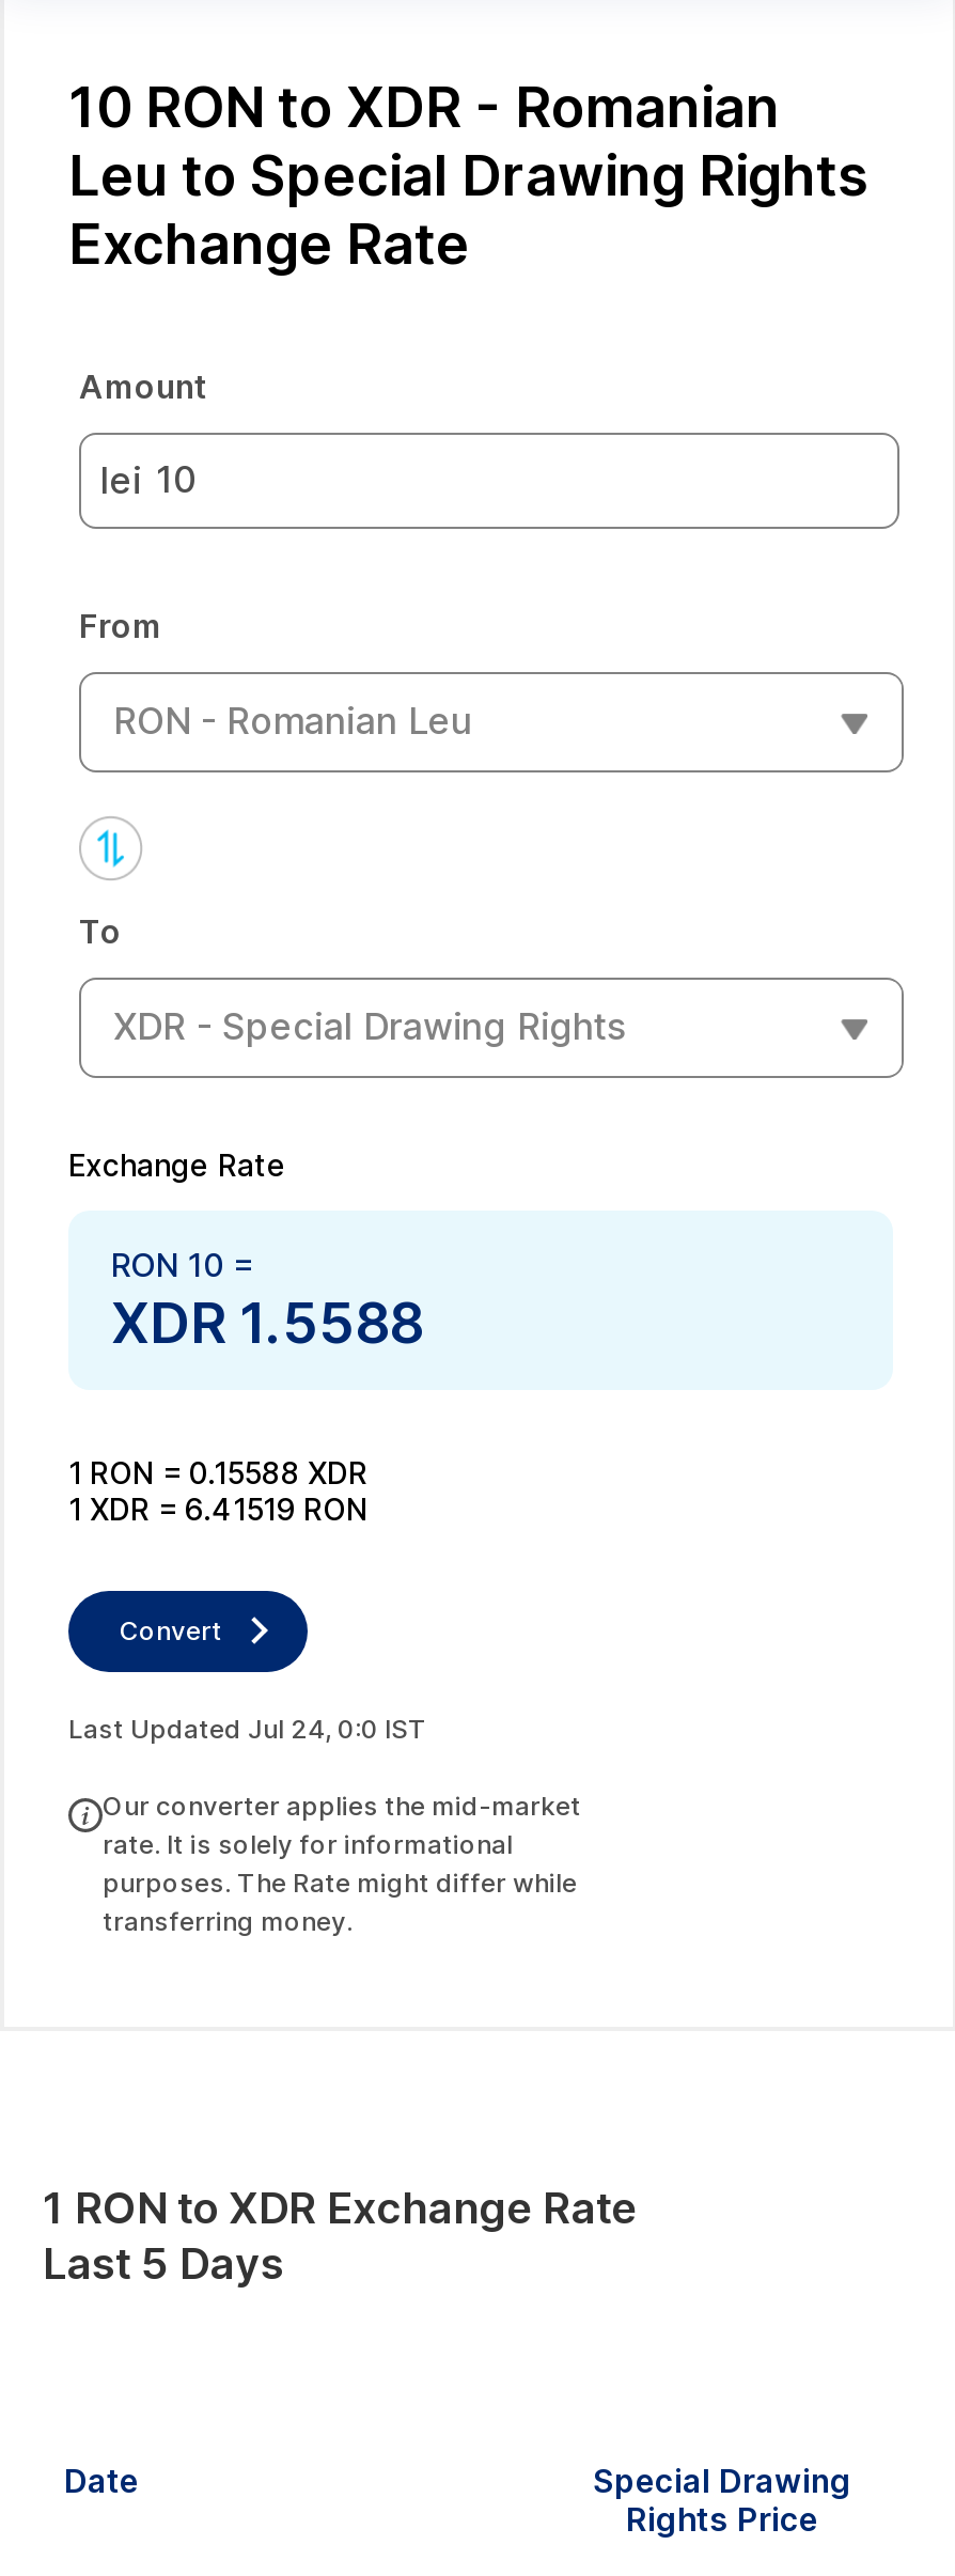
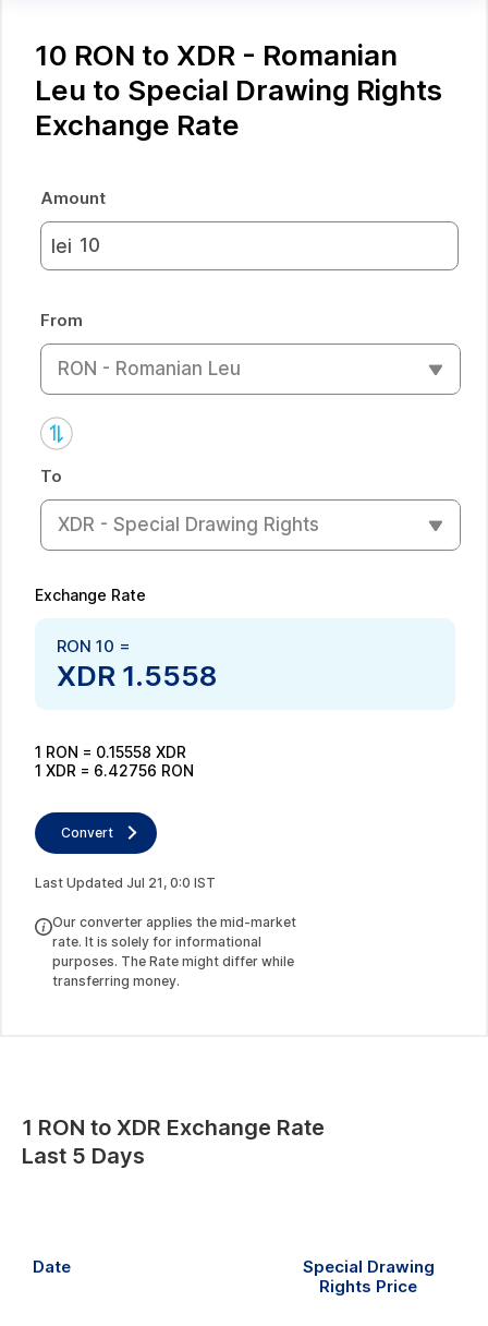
[111,1289,423,1355] XDR 1.5588 -> [57,658,217,692] XDR 1.5558
[68,1453,367,1489] 1 RON = 0.15588 XDR -> [35,742,186,761] 1 RON = 0.15558 XDR
[68,1489,367,1526] 1 XDR = 6.41519 RON -> [35,761,194,779] 1 XDR = 6.42756 RON
[68,1712,427,1744] Last Updated Jul 24, 0:0 IST -> [35,874,216,890] Last Updated Jul 21, 0:0 IST

